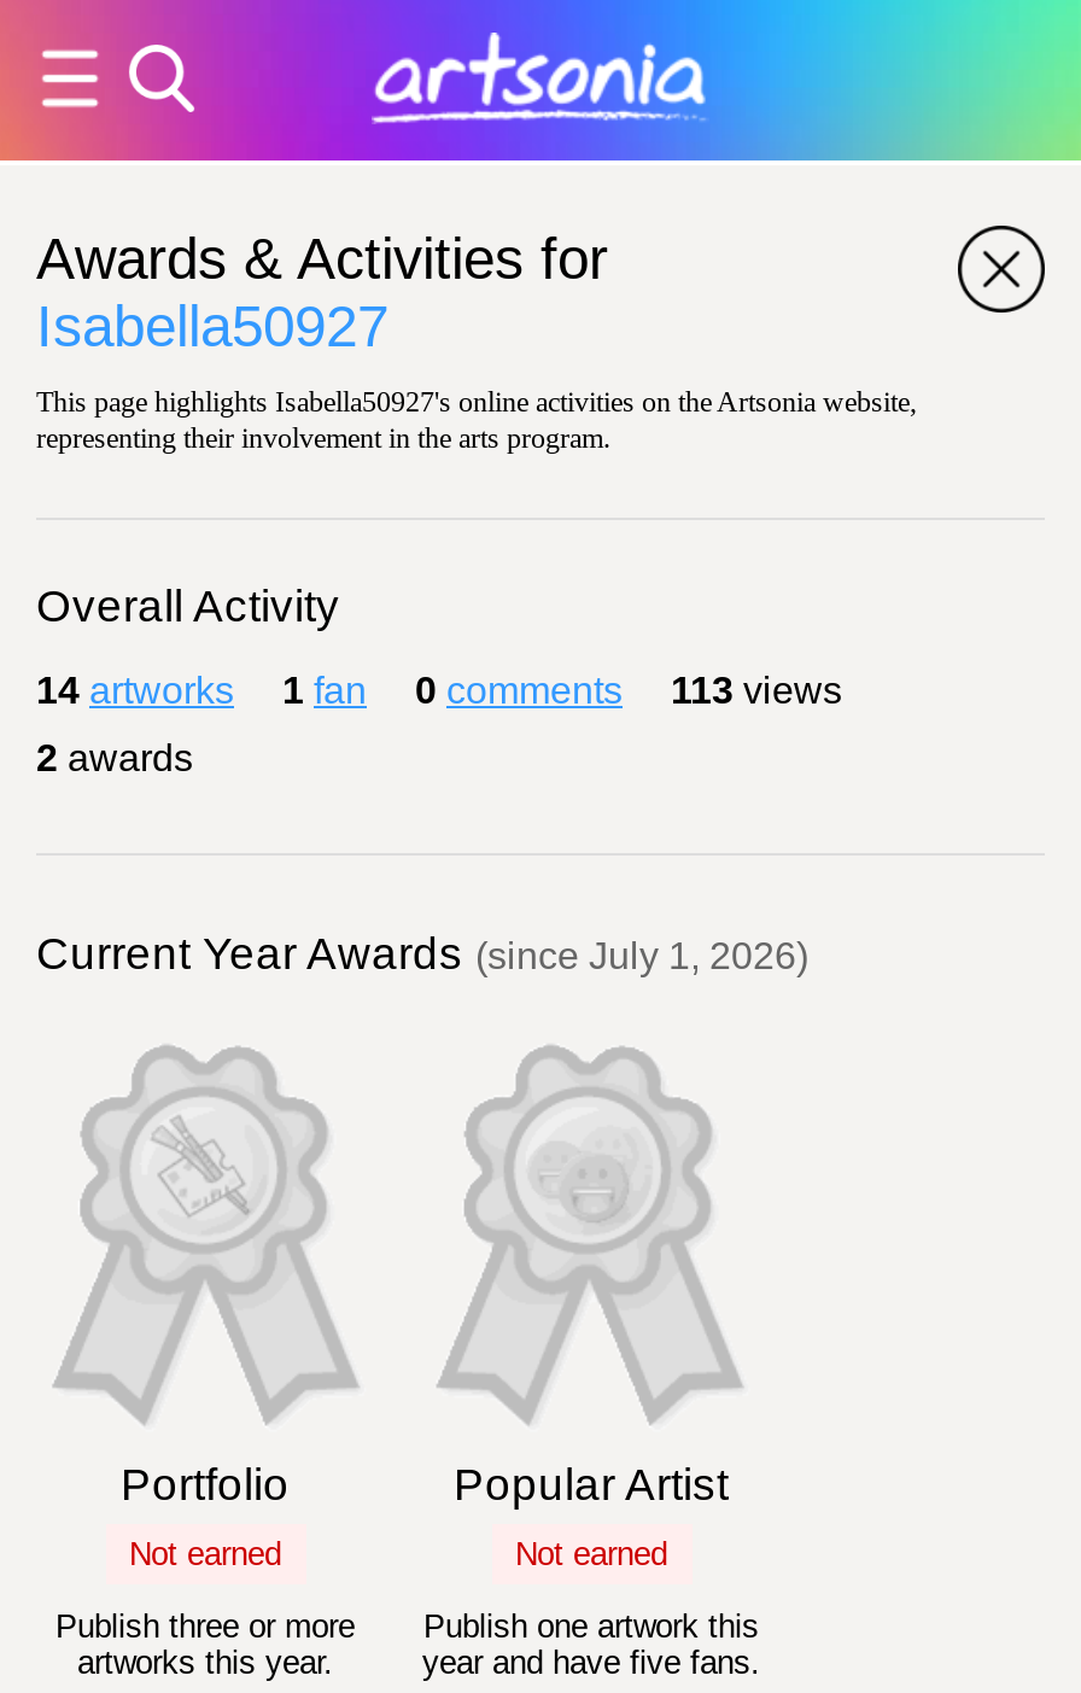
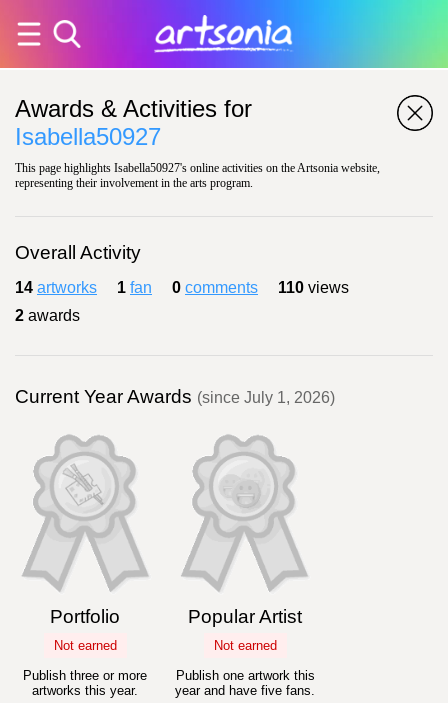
[36,670,842,711] 14 artworks 1 fan 0 comments 113 views -> [15,279,349,296] 14 artworks 1 fan 0 comments 110 views

